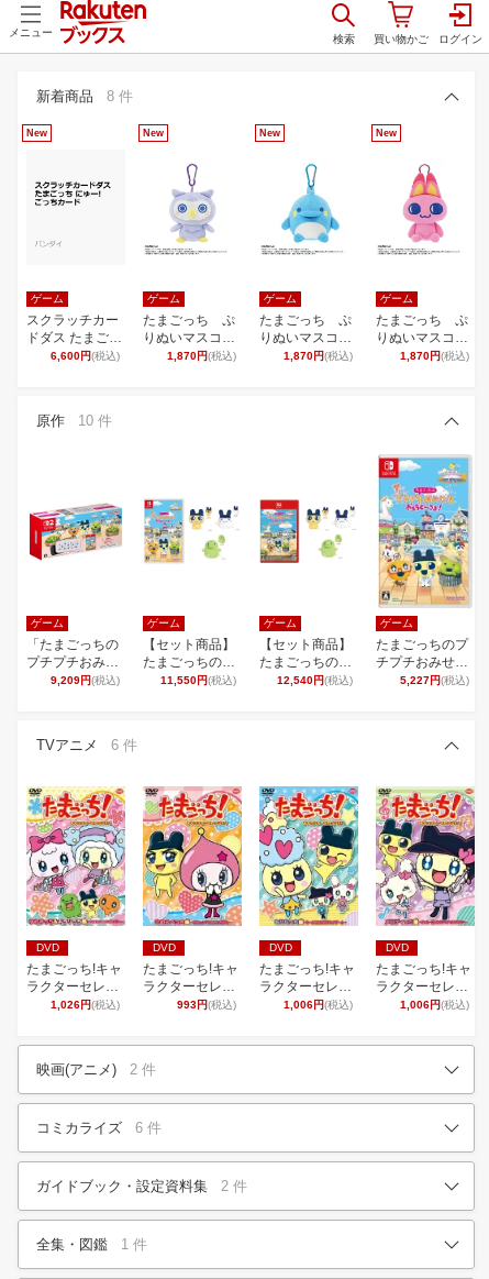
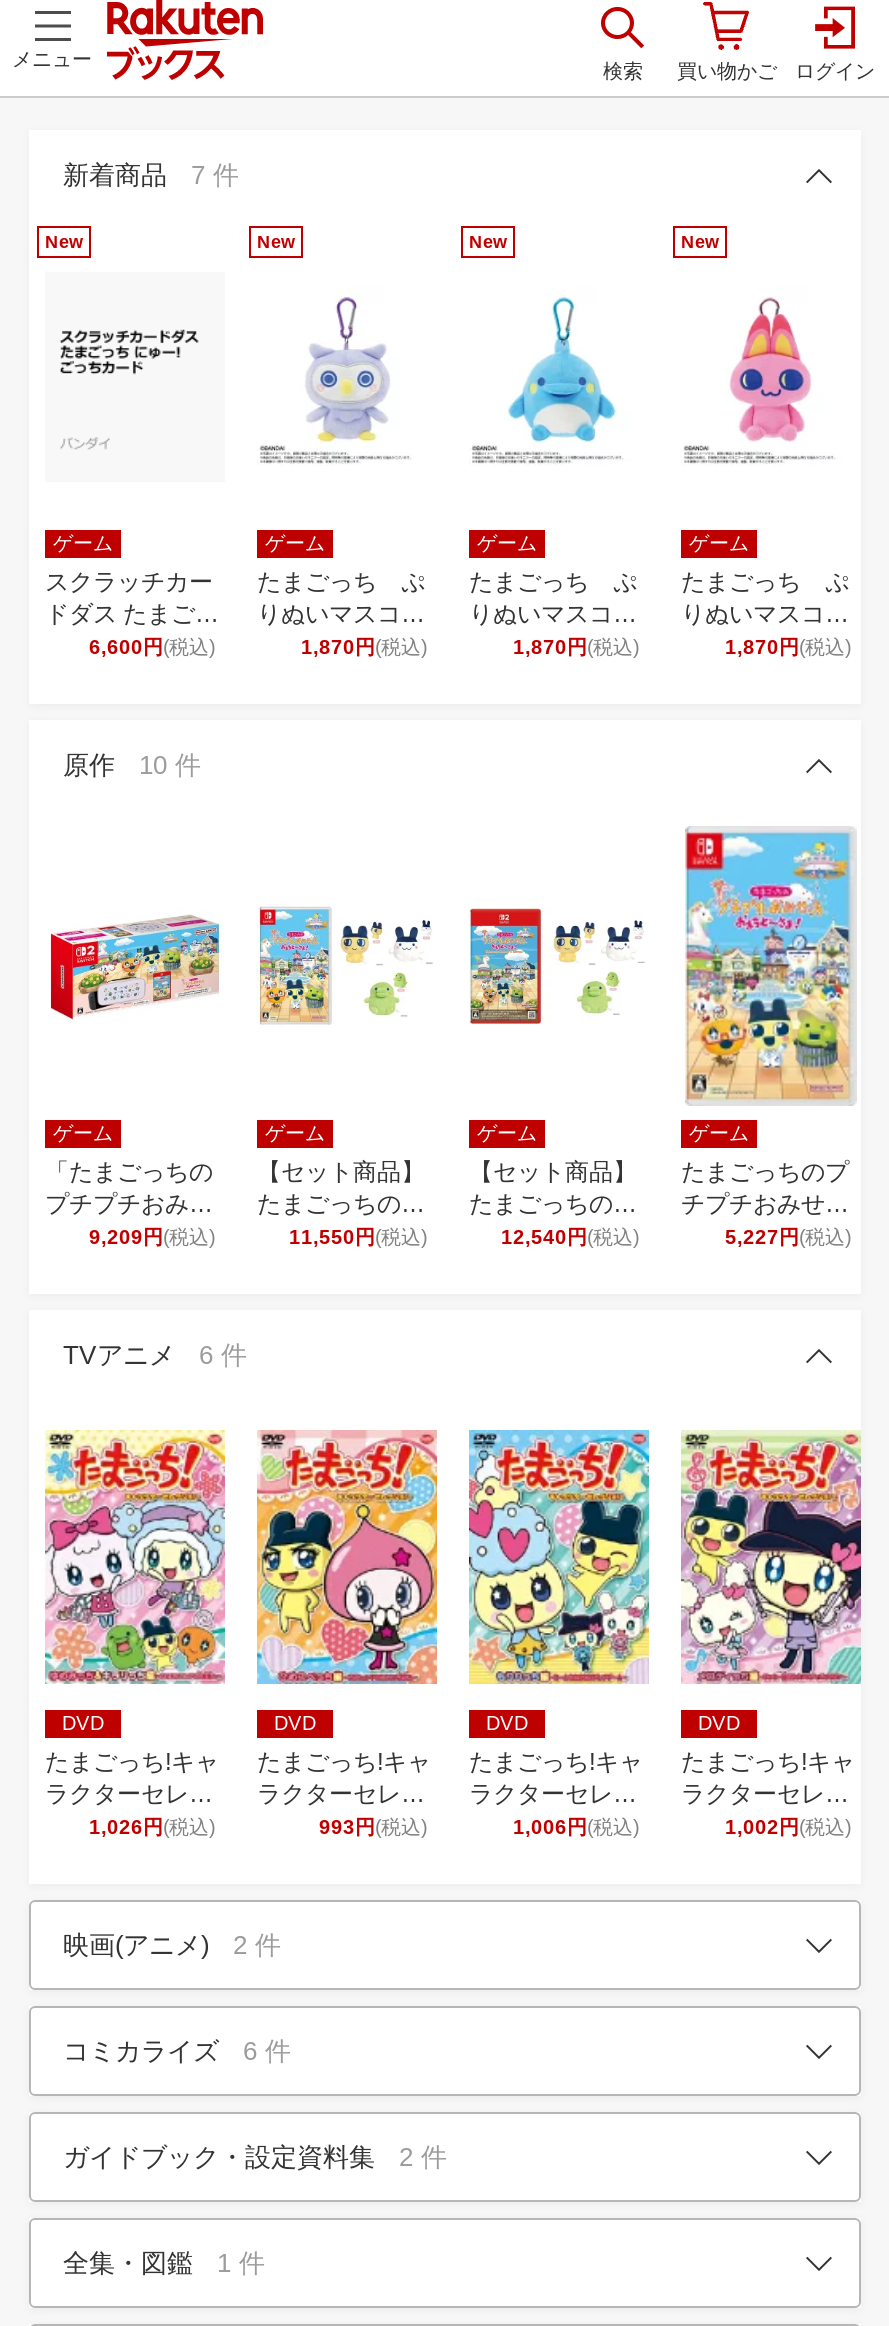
[36,88,133,104] 新着商品 8 件 -> [63,160,239,190] 新着商品 7 件
[400,999,469,1011] 1,006円(税込) -> [725,1816,851,1838] 1,002円(税込)

